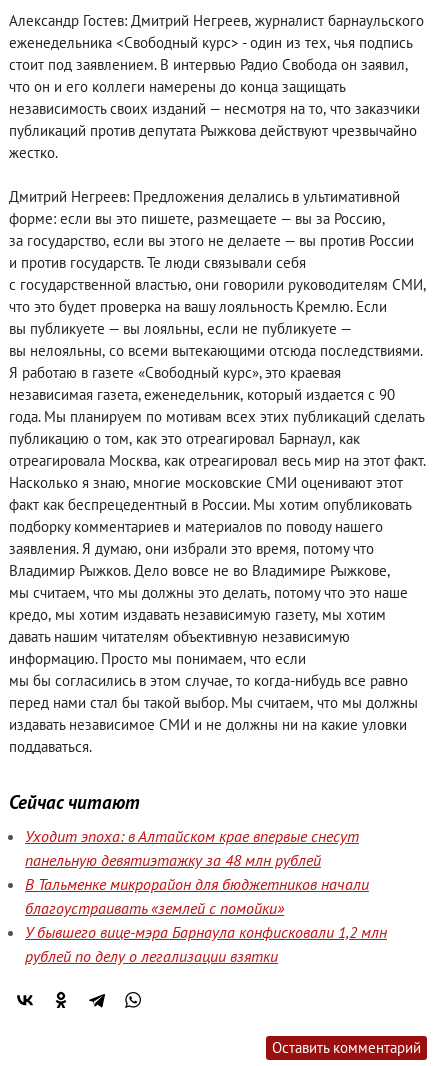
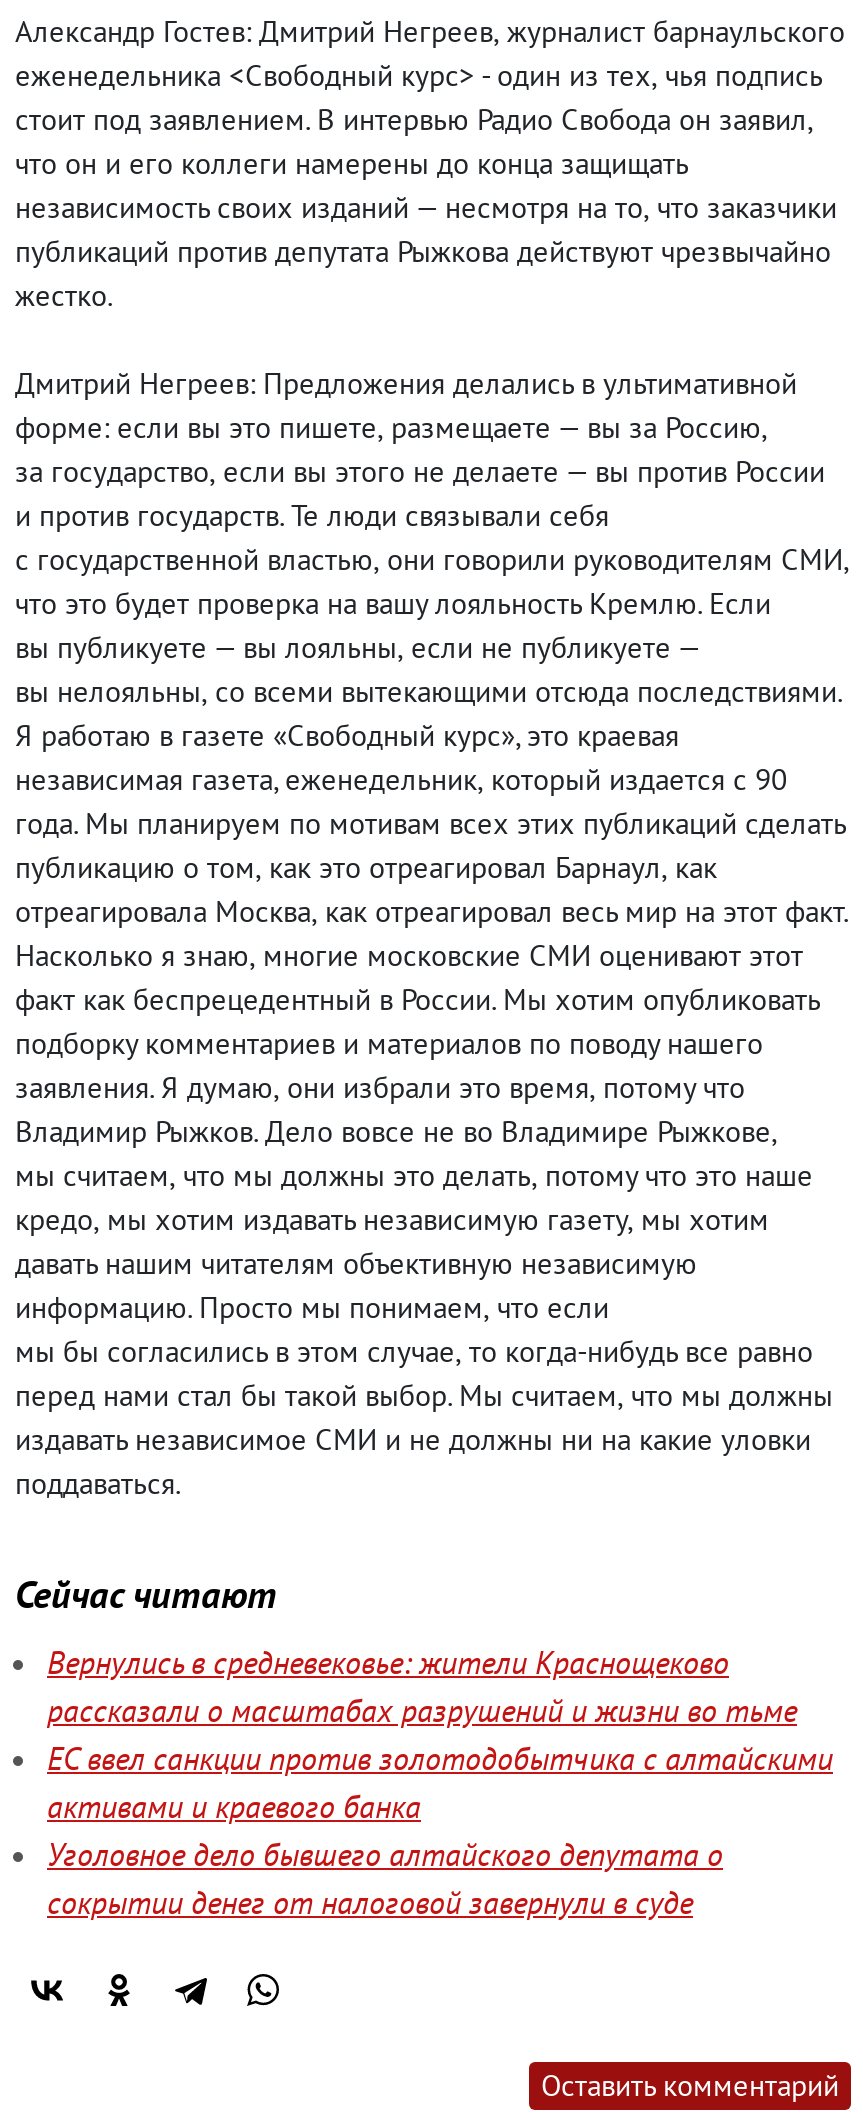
[25,826,387,966] Уходит эпоха: в Алтайском крае впервые снесут | панельную девятиэтажку за 48 млн рублей | В Тальменке микрорайон для бюджетников начали | благоустраивать «землей с помойки» | У бывшего вице-мэра Барнаула конфисковали 1,2 млн | рублей по делу о легализации взятки -> [47,1642,833,1922] Вернулись в средневековье: жители Краснощеково | рассказали о масштабах разрушений и жизни во тьме | ЕС ввел санкции против золотодобытчика с алтайскими | активами и краевого банка | Уголовное дело бывшего алтайского депутата о | сокрытии денег от налоговой завернули в суде

